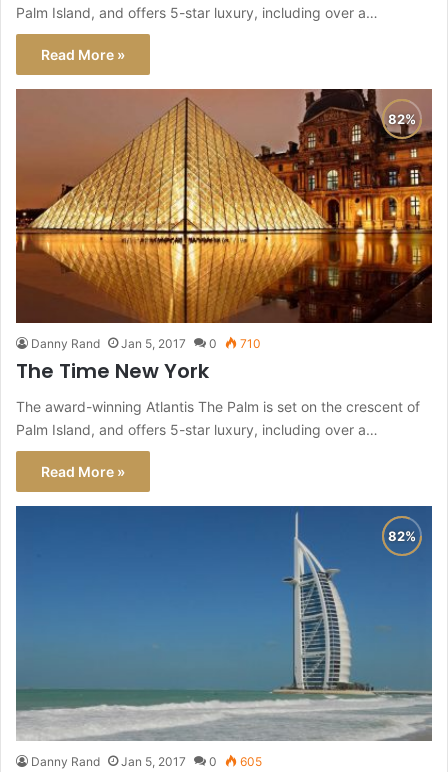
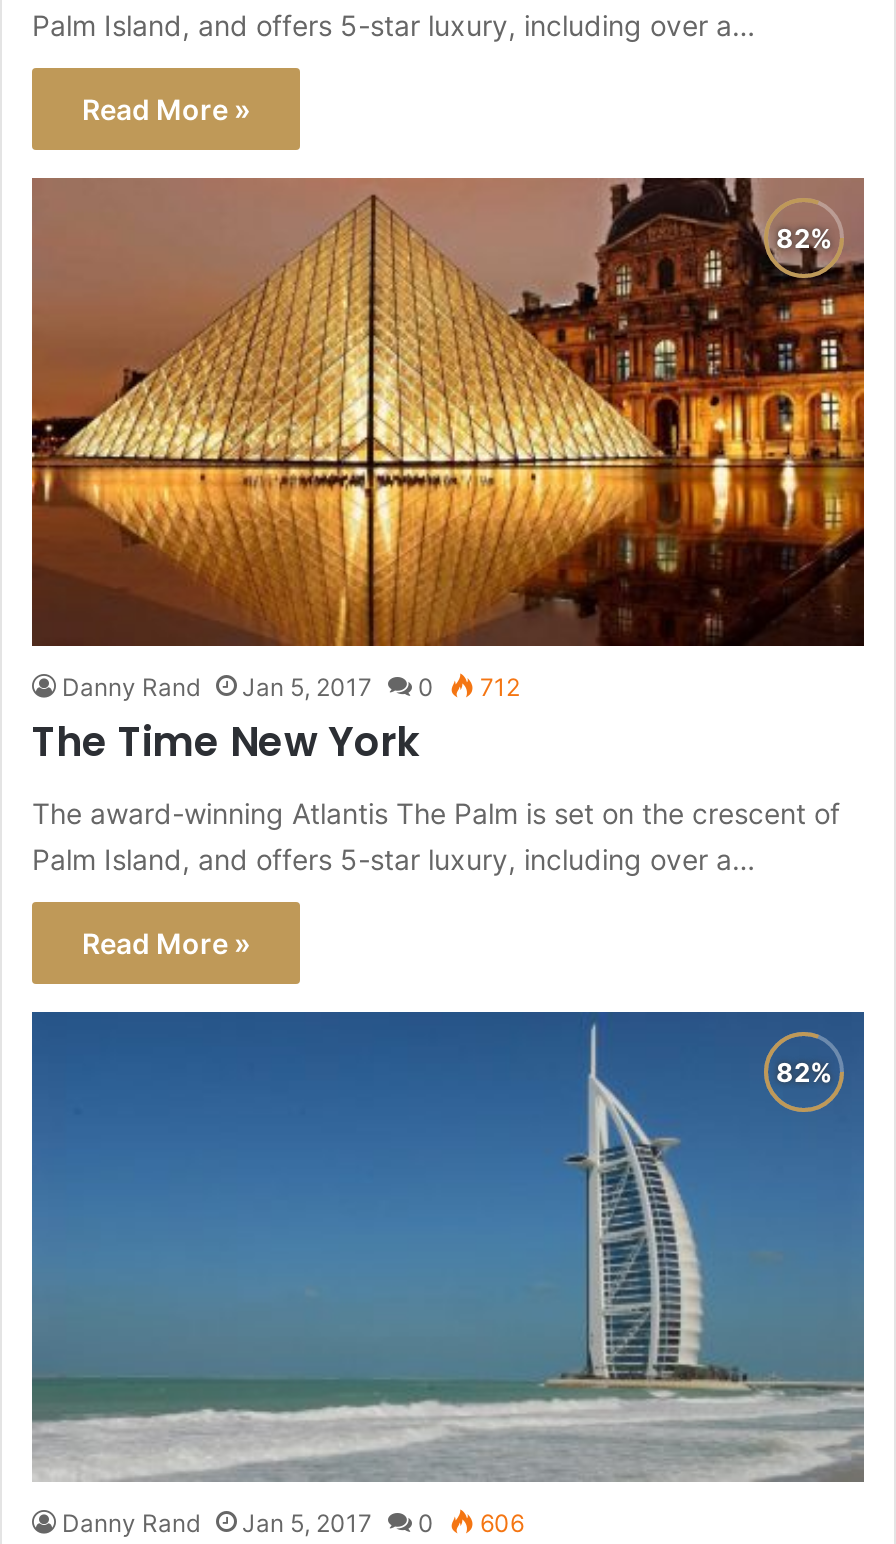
[31,336,261,351] Danny Rand Jan 5, 2017 0 710 -> [62,673,520,703] Danny Rand Jan 5, 2017 0 712
[31,754,262,769] Danny Rand Jan 5, 2017 0 605 -> [62,1508,524,1538] Danny Rand Jan 5, 2017 0 606

